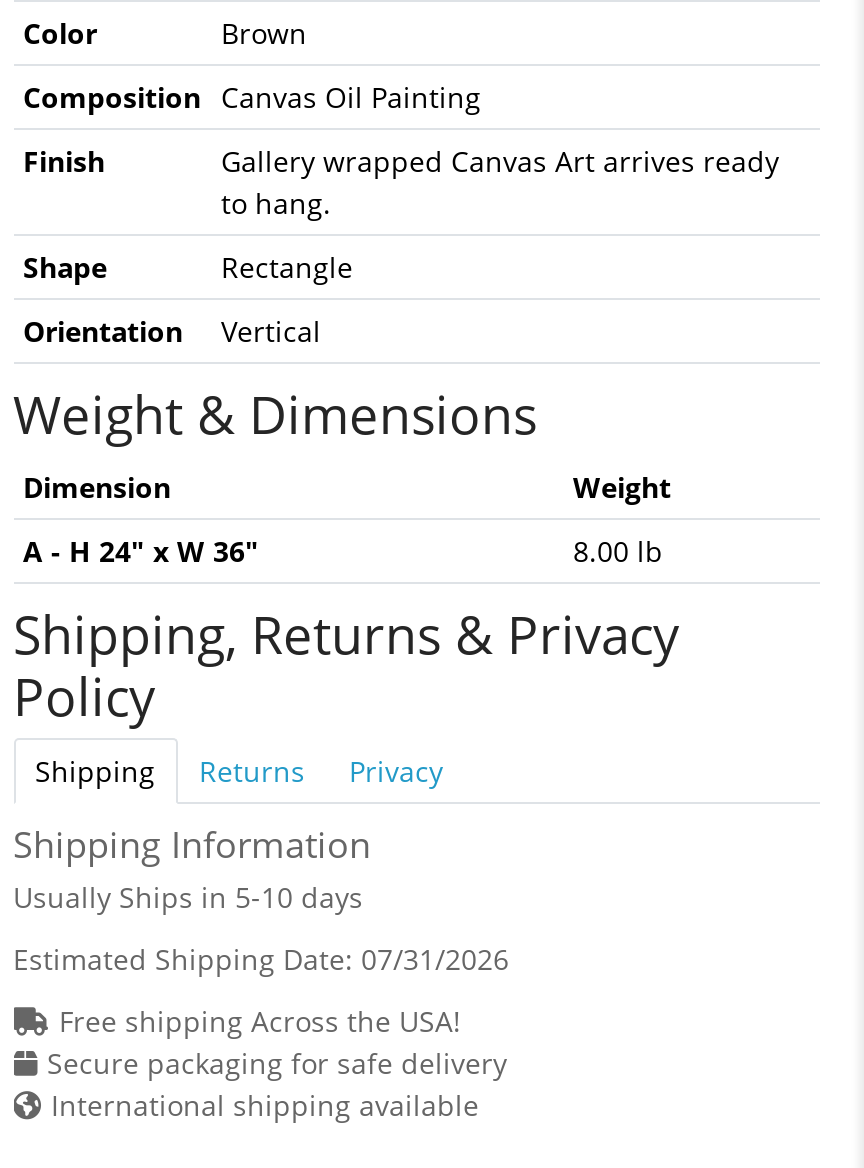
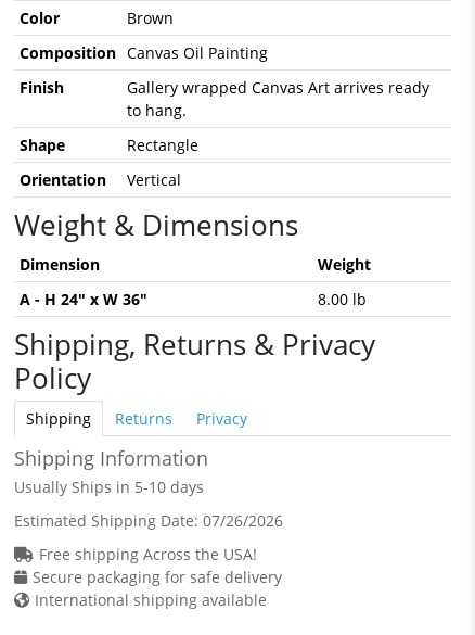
[13,940,509,978] Estimated Shipping Date: 07/31/2026 -> [14,510,283,531] Estimated Shipping Date: 07/26/2026

